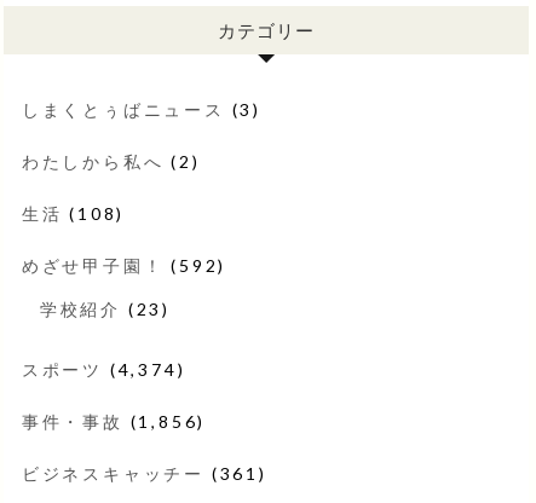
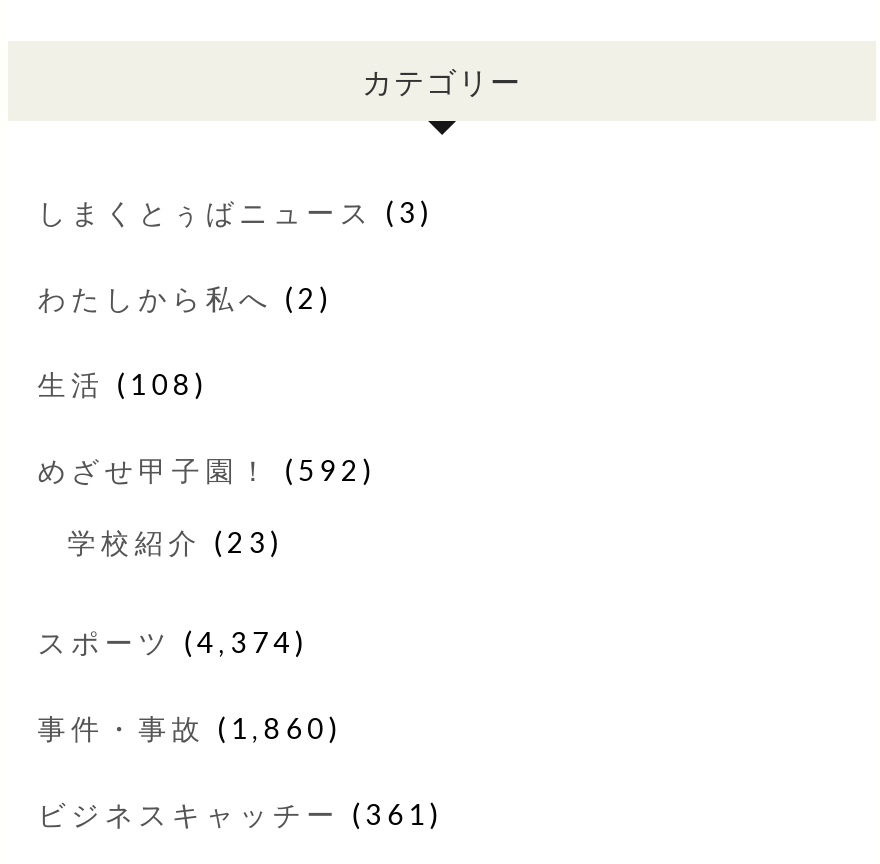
[21,411,206,431] 事件・事故(1,856) -> [37,710,342,744] 事件・事故(1,860)

